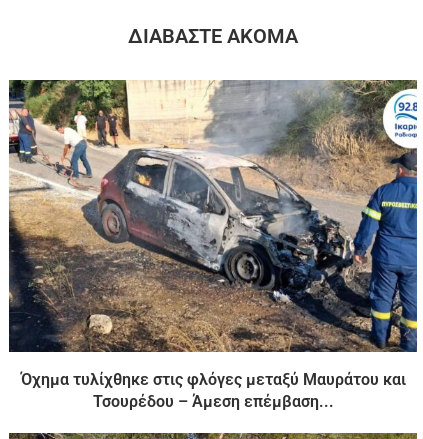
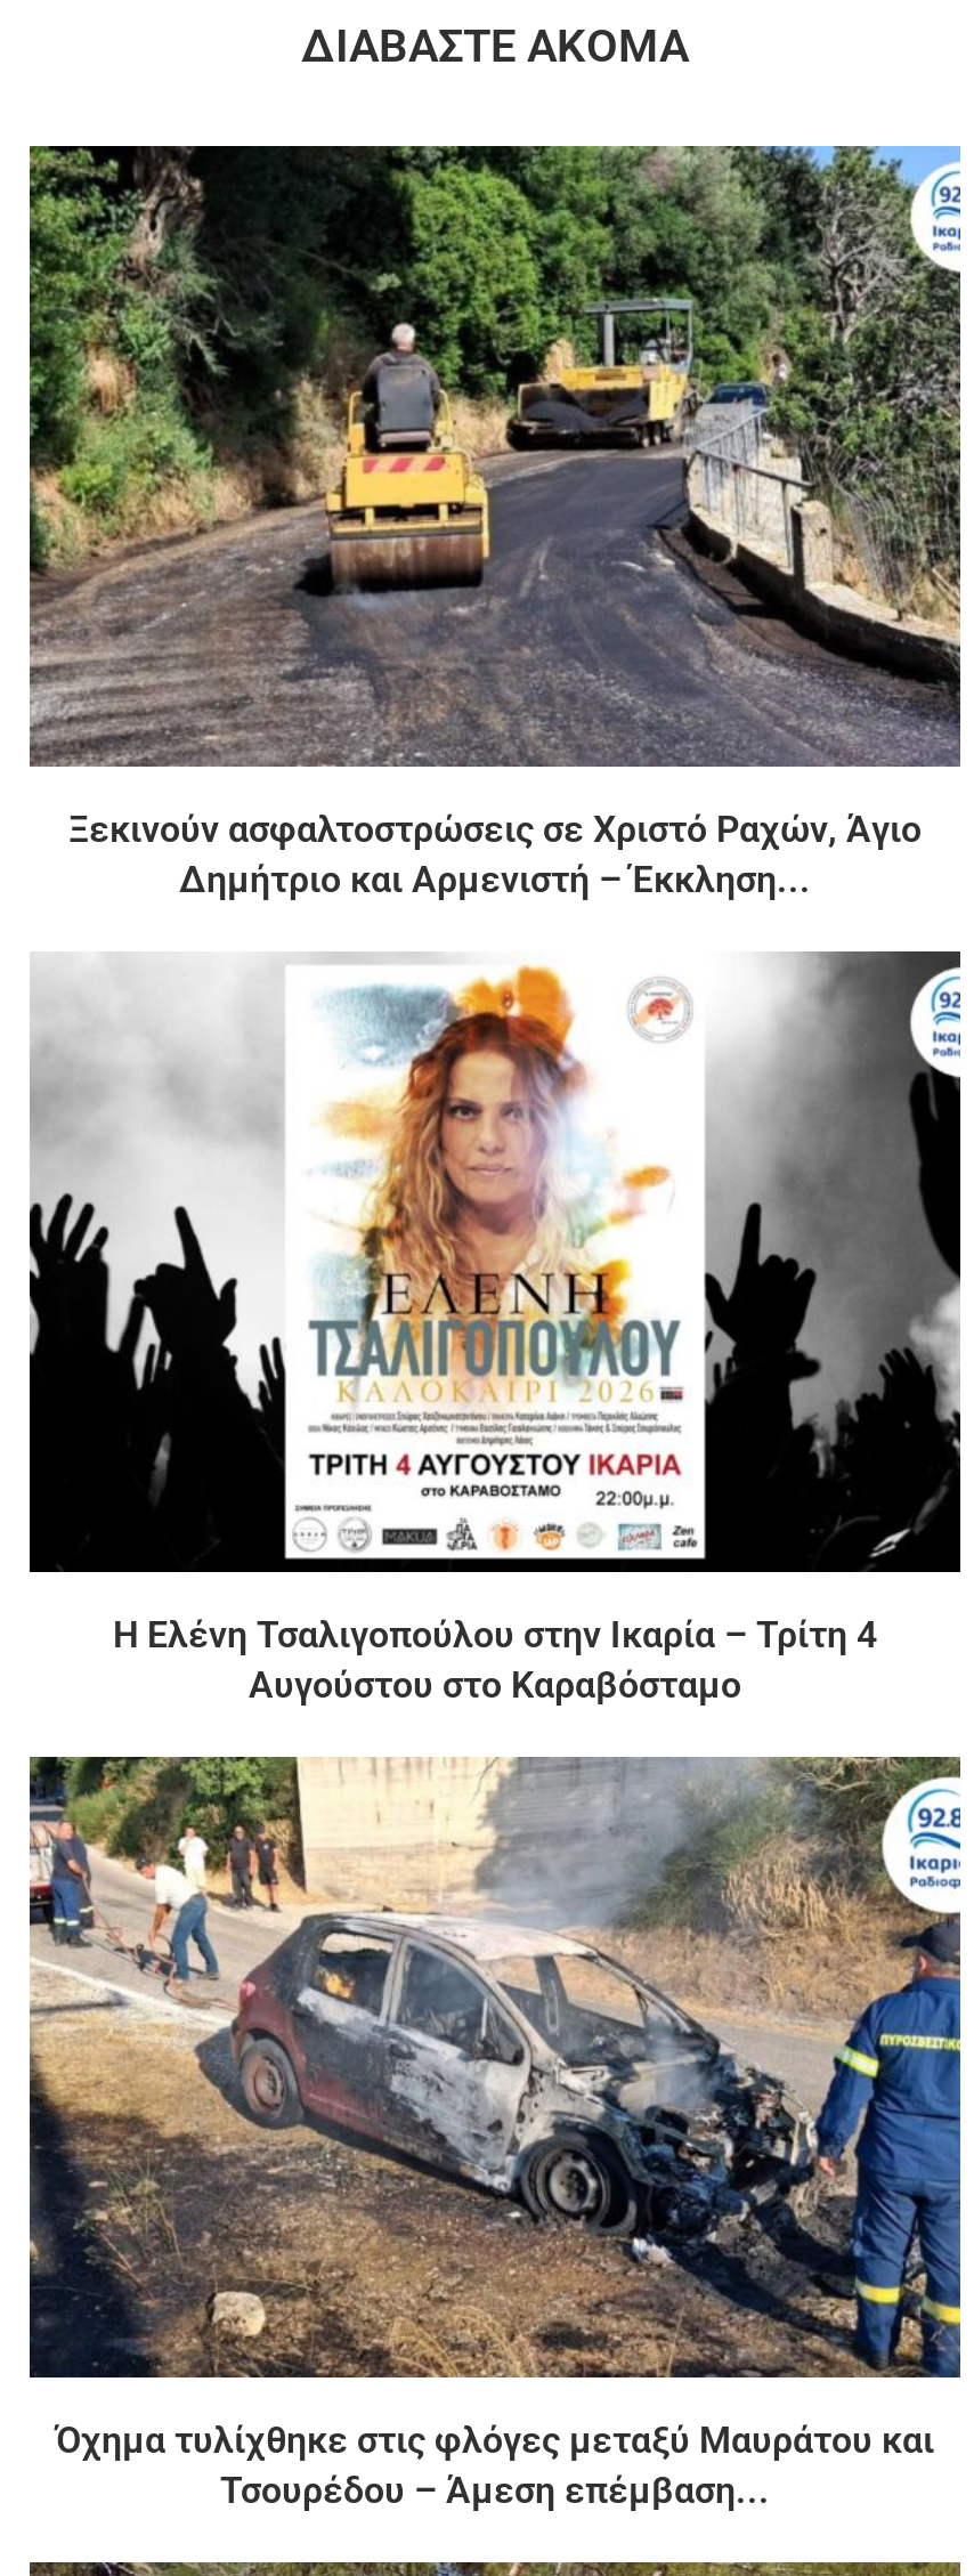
none -> [27,144,963,900] [image] | Ξεκινούν ασφαλτοστρώσεις σε Χριστό Ραχών, Άγιο | Δημήτριο και Αρμενιστή – Έκκληση...
none -> [30,951,963,1706] [image] | Η Ελένη Τσαλιγοπούλου στην Ικαρία – Τρίτη 4 | Αυγούστου στο Καραβόσταμο

